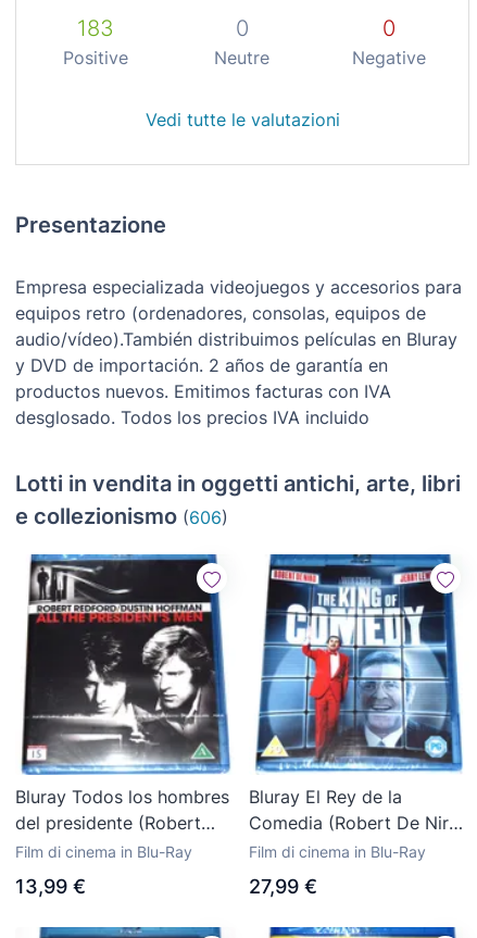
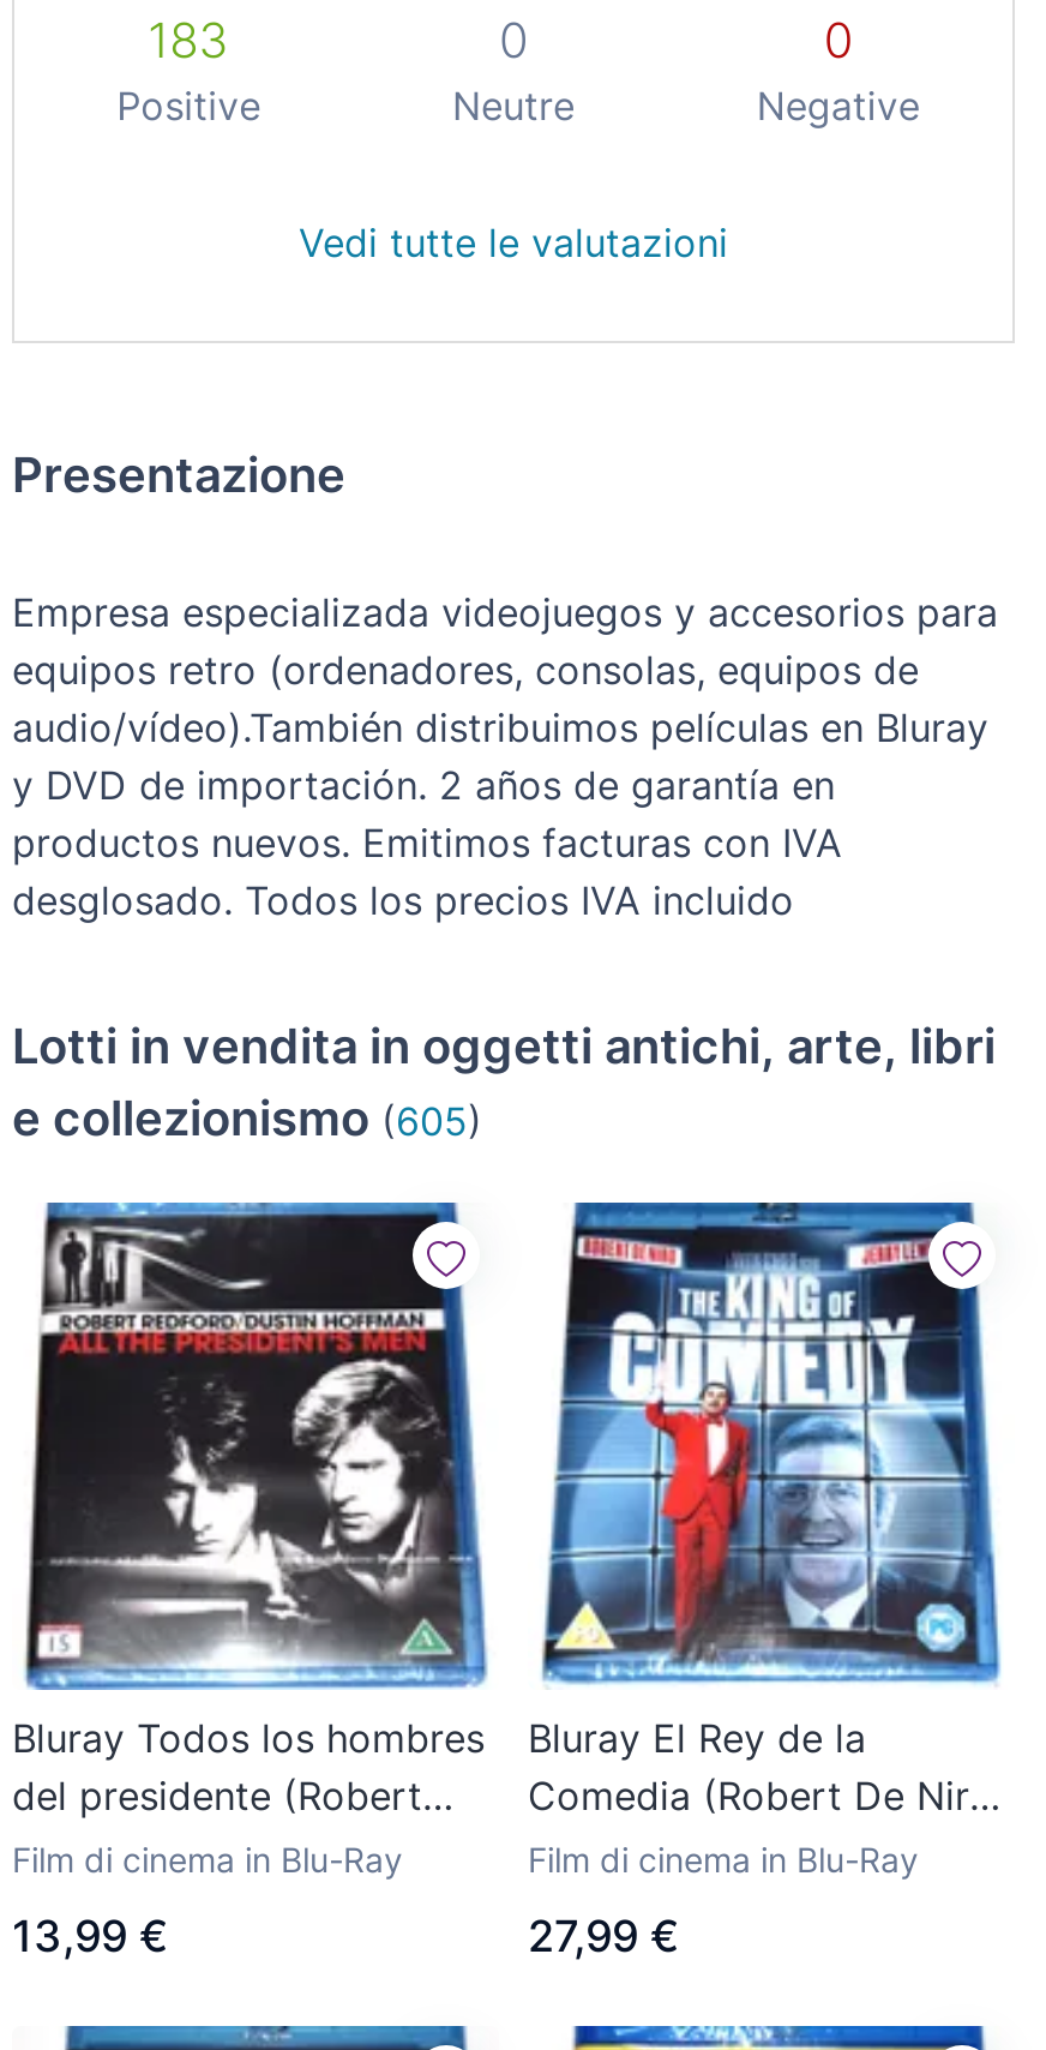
[15,503,228,529] e collezionismo (606) -> [12,1090,482,1147] e collezionismo (605)

